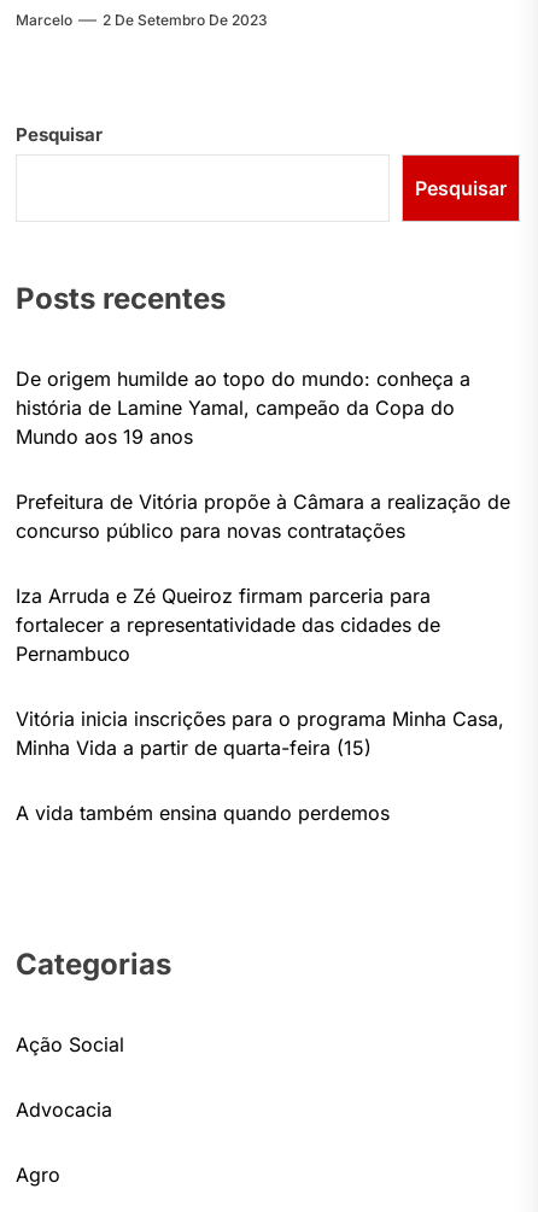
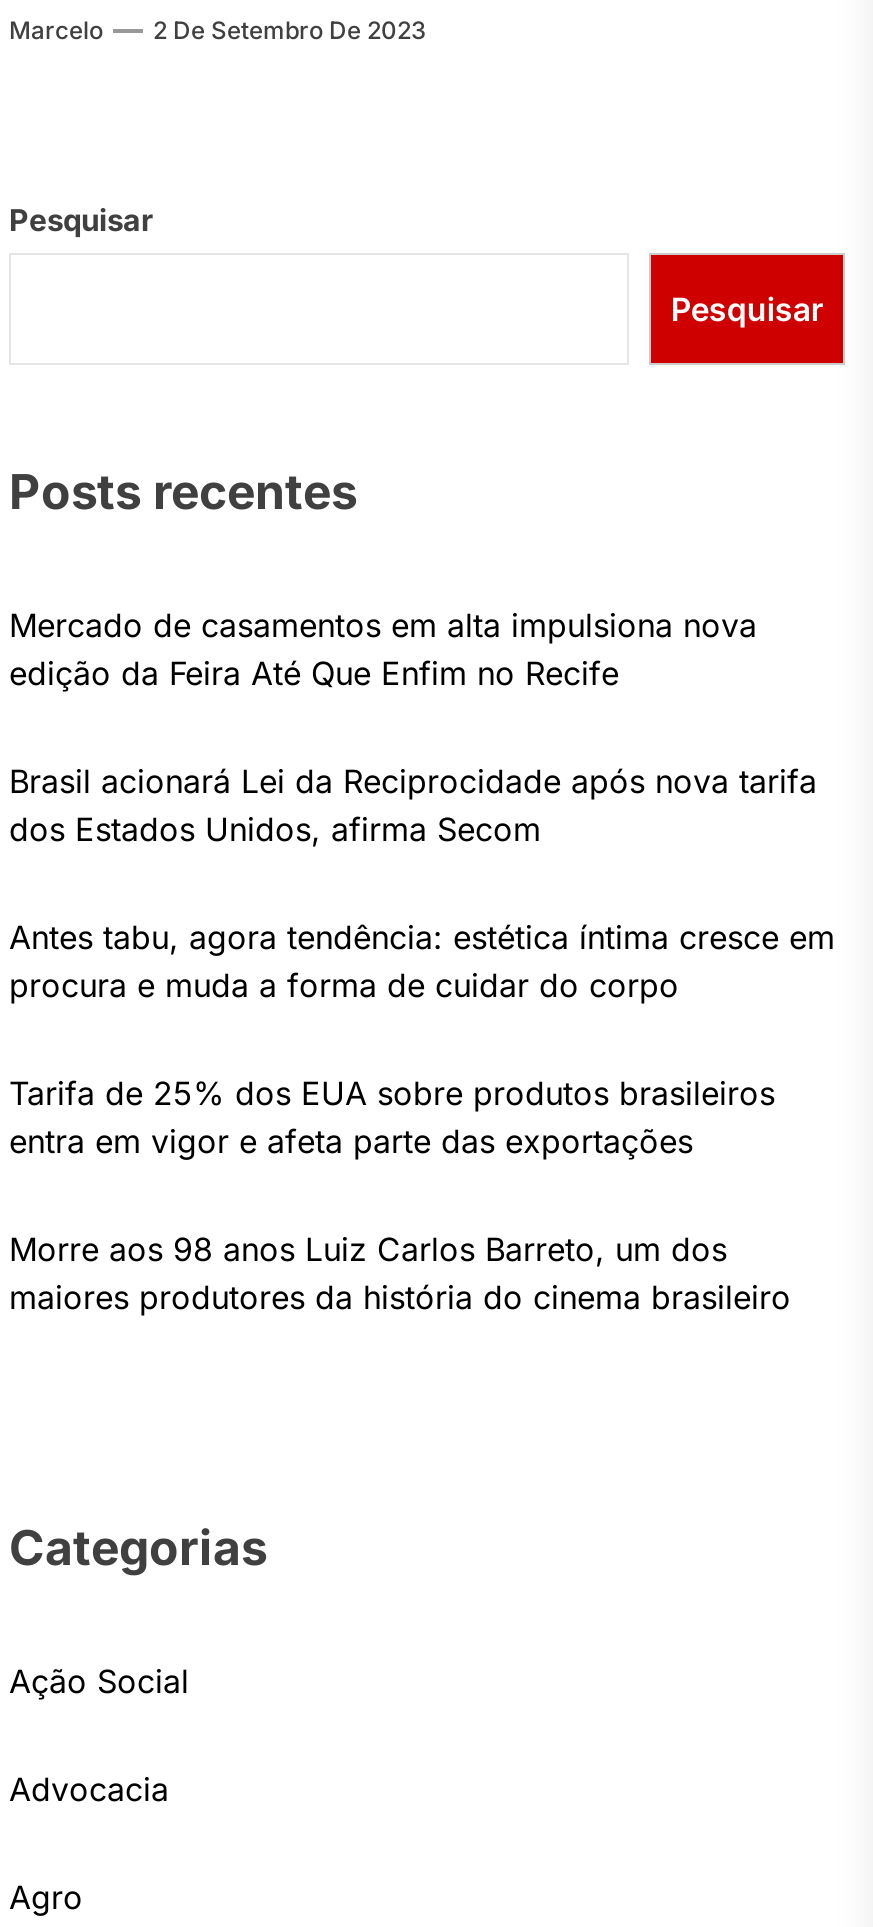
[16,367,470,449] De origem humilde ao topo do mundo: conheça a | história de Lamine Yamal, campeão da Copa do | Mundo aos 19 anos -> [9,606,757,694] Mercado de casamentos em alta impulsiona nova | edição da Feira Até Que Enfim no Recife
[16,490,510,543] Prefeitura de Vitória propõe à Câmara a realização de | concurso público para novas contratações -> [9,762,817,850] Brasil acionará Lei da Reciprocidade após nova tarifa | dos Estados Unidos, afirma Secom
[16,584,440,666] Iza Arruda e Zé Queiroz firmam parceria para | fortalecer a representatividade das cidades de | Pernambuco -> [9,918,835,1006] Antes tabu, agora tendência: estética íntima cresce em | procura e muda a forma de cuidar do corpo
[16,707,504,760] Vitória inicia inscrições para o programa Minha Casa, | Minha Vida a partir de quarta-feira (15) -> [9,1074,775,1162] Tarifa de 25% dos EUA sobre produtos brasileiros | entra em vigor e afeta parte das exportações
[16,801,390,825] A vida também ensina quando perdemos -> [9,1230,791,1318] Morre aos 98 anos Luiz Carlos Barreto, um dos | maiores produtores da história do cinema brasileiro

